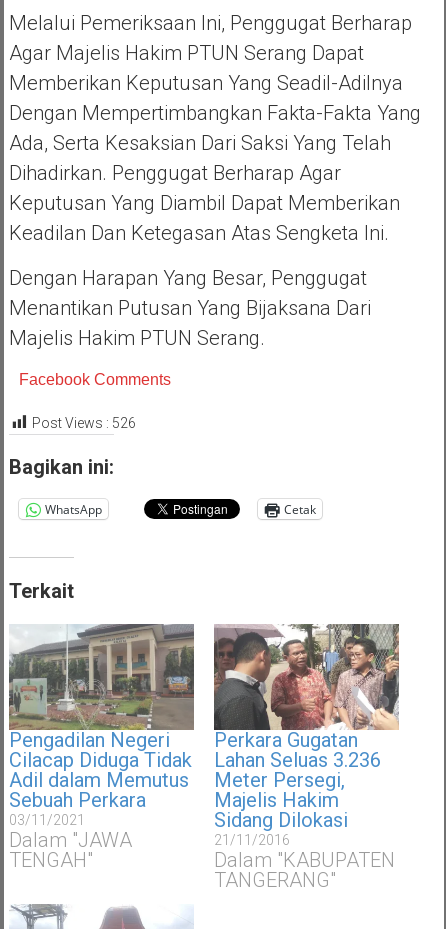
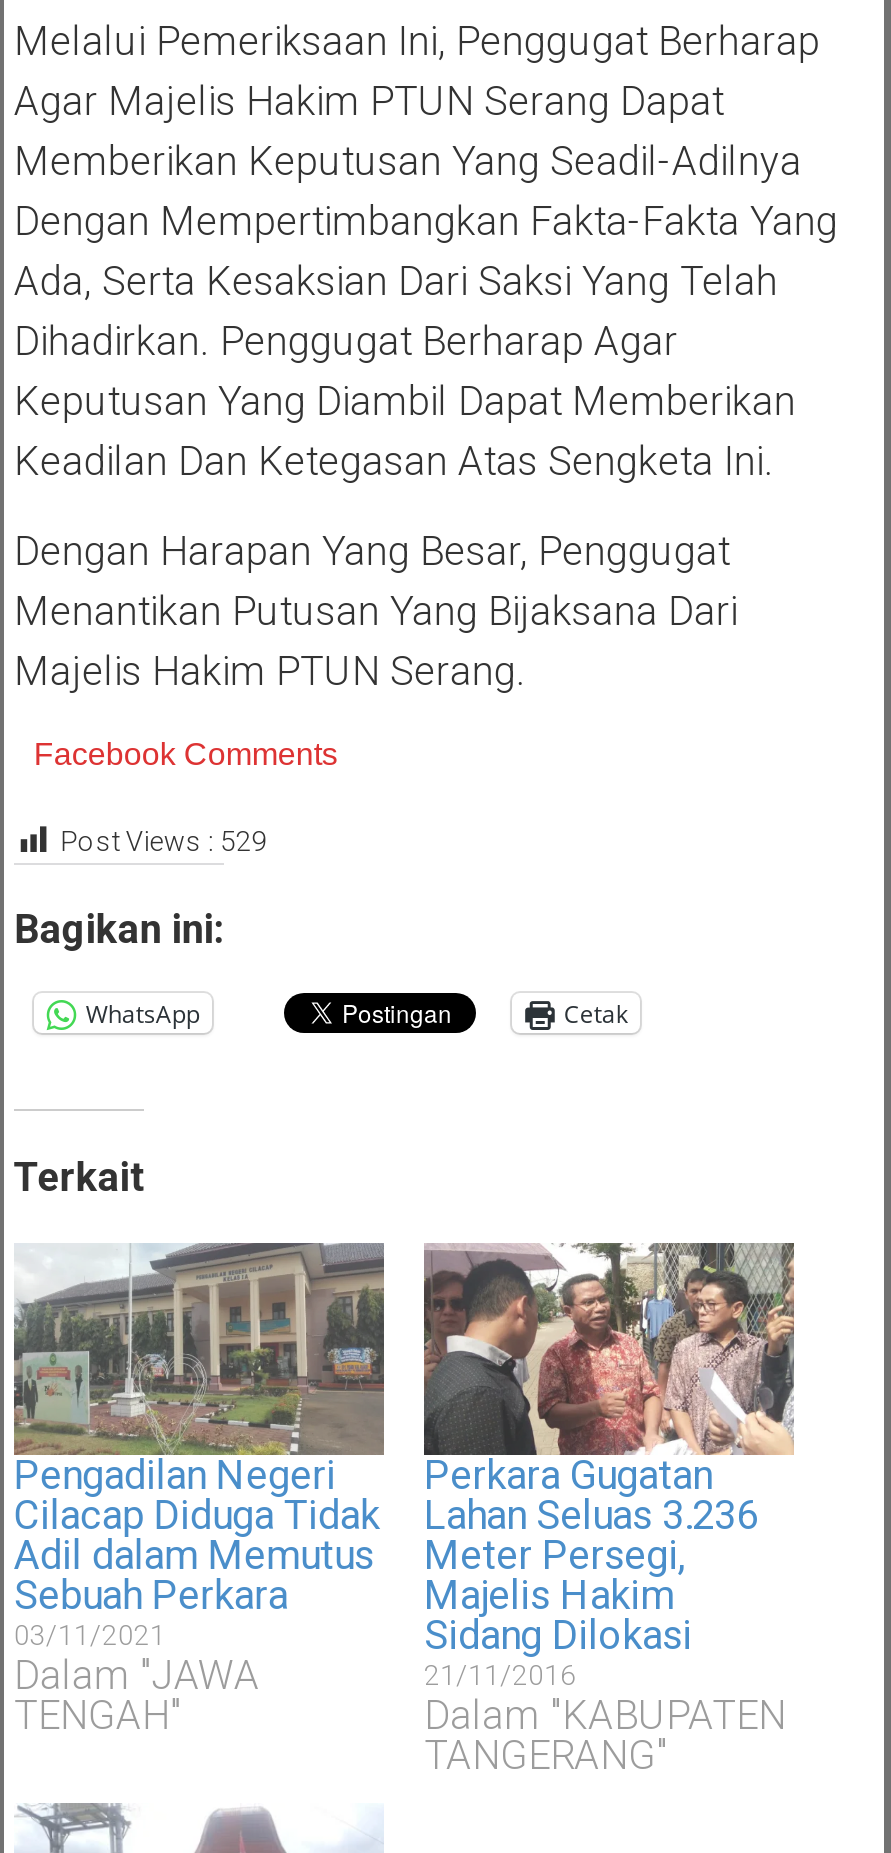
[32,415,136,431] Post Views : 526 -> [60,825,268,857] Post Views : 529

